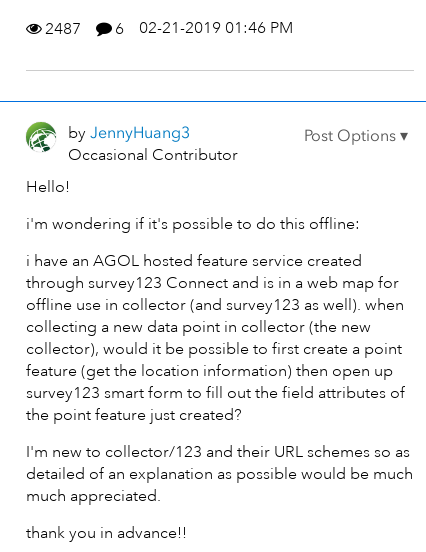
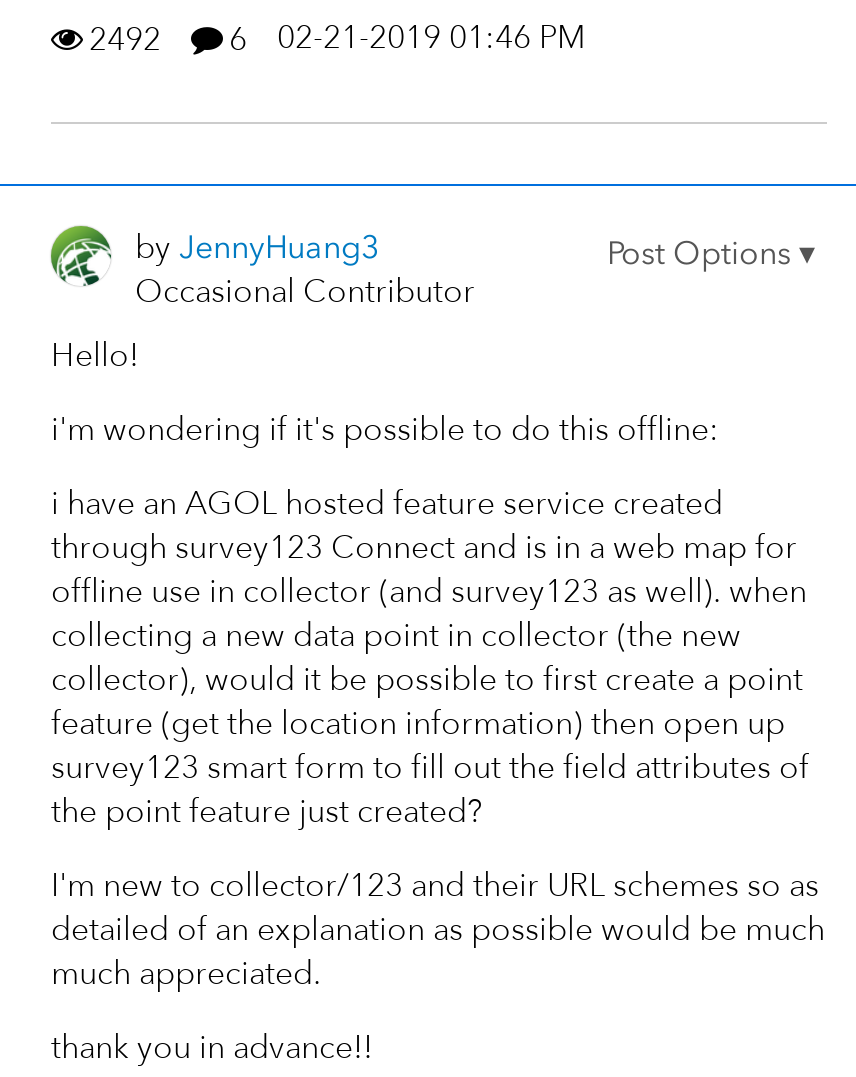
[45,18,293,39] 2487 6 02-21-2019 01:46 PM -> [89,18,585,60] 2492 6 02-21-2019 01:46 PM

